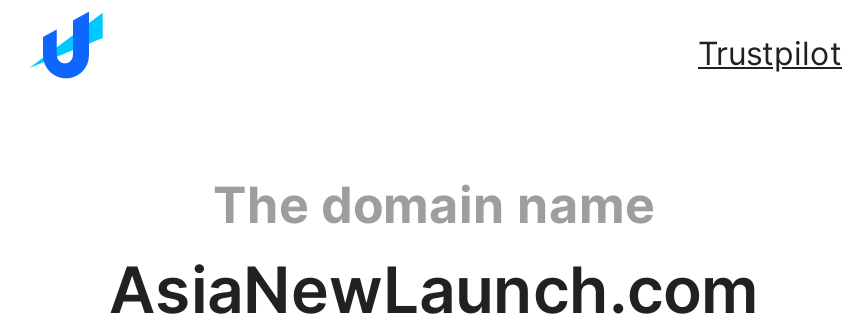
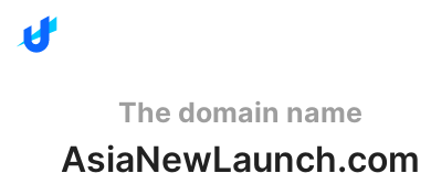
[698,33,842,73] Trustpilot -> none

